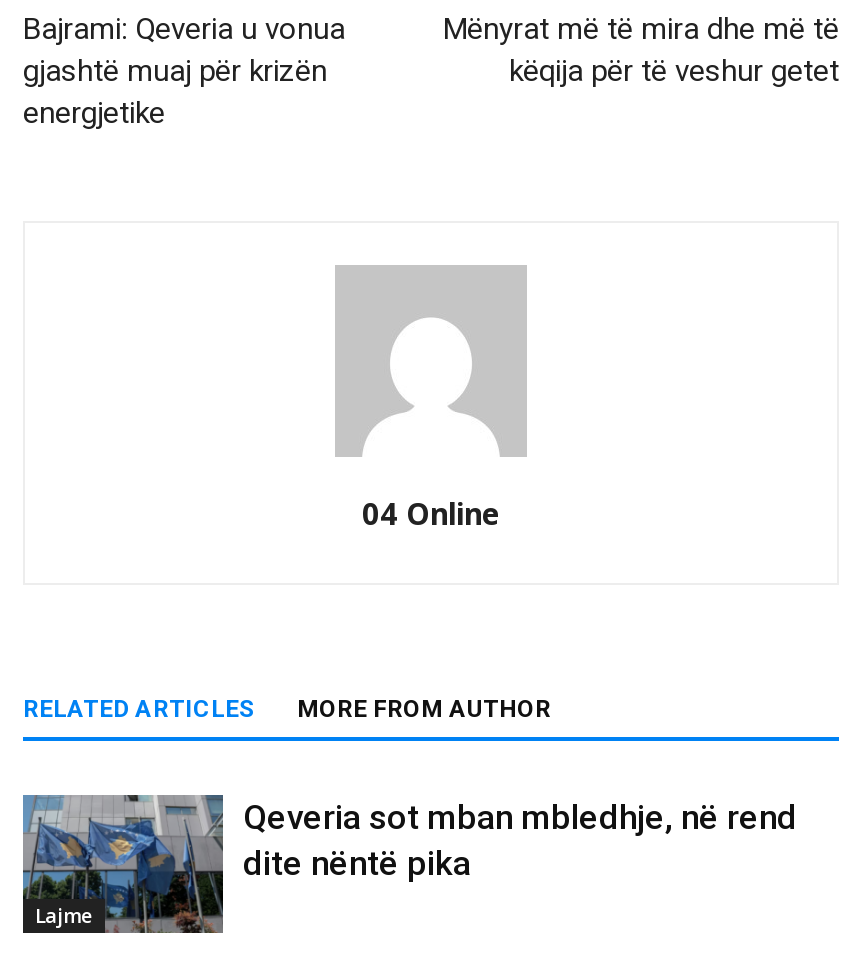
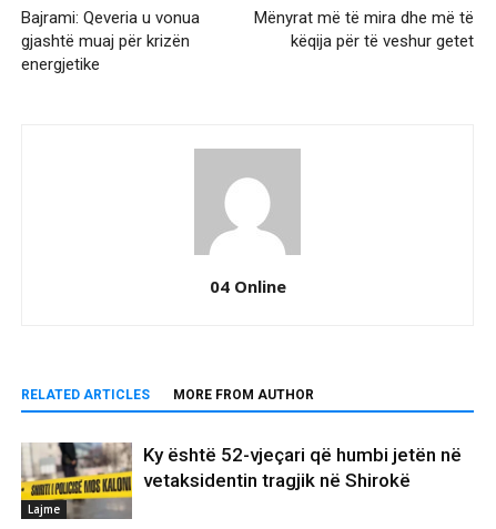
[21,793,797,933] [image] | Qeveria sot mban mbledhje, në rend | dite nëntë pika -> [20,441,462,519] [image] | Ky është 52-vjeçari që humbi jetën në | vetaksidentin tragjik në Shirokë

